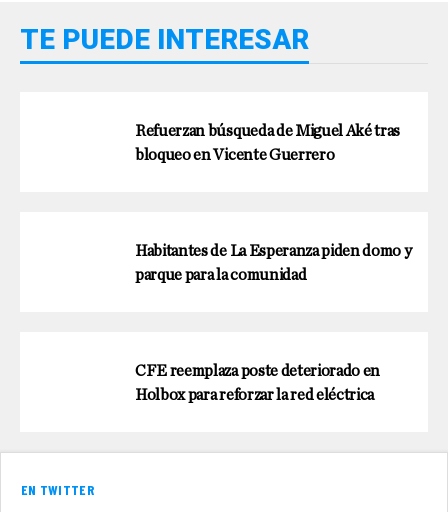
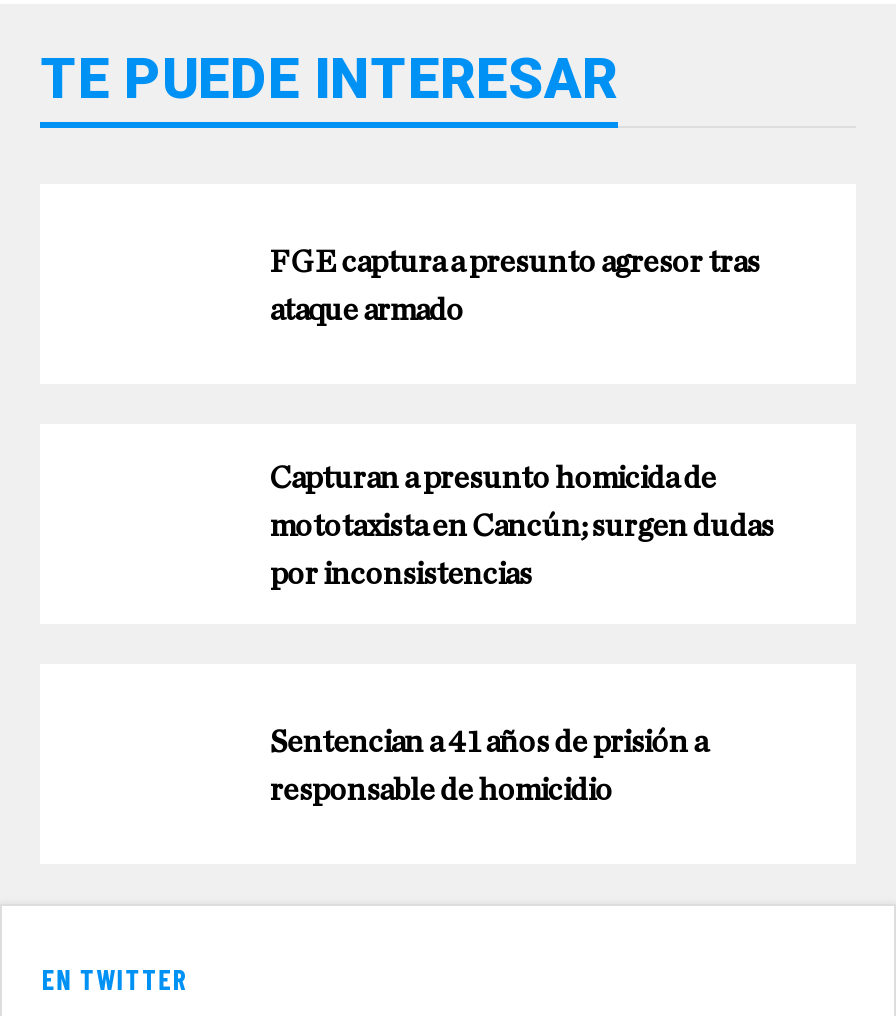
[135,123,400,163] Refuerzan búsqueda de Miguel Aké tras | bloqueo en Vicente Guerrero -> [270,245,760,325] FGE captura a presunto agresor tras | ataque armado
[135,243,411,283] Habitantes de La Esperanza piden domo y | parque para la comunidad -> [270,461,774,589] Capturan a presunto homicida de | mototaxista en Cancún; surgen dudas | por inconsistencias
[135,363,380,403] CFE reemplaza poste deteriorado en | Holbox para reforzar la red eléctrica -> [270,725,707,805] Sentencian a 41 años de prisión a | responsable de homicidio

